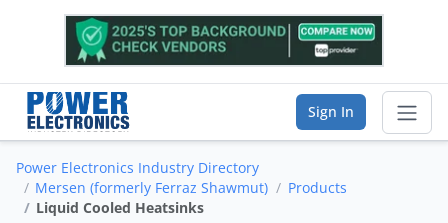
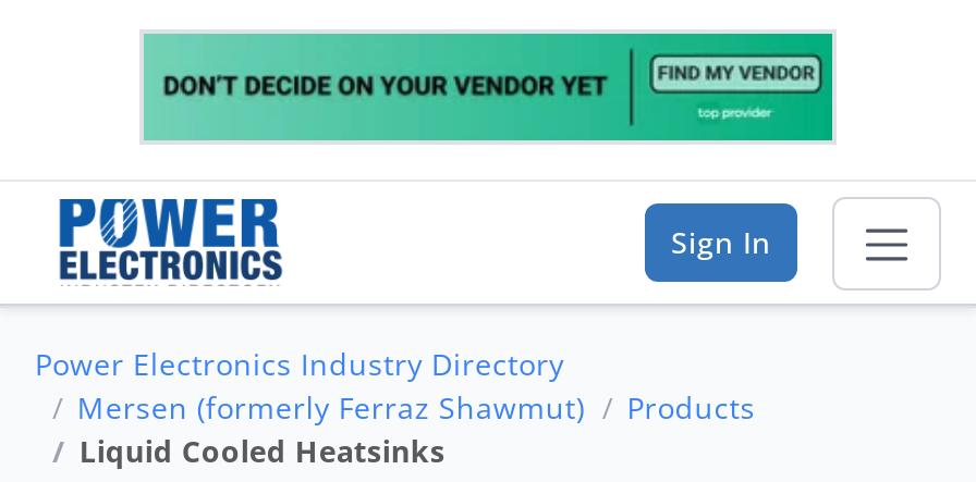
[65,15,383,66] [image] -> [142,32,834,143] [image]

